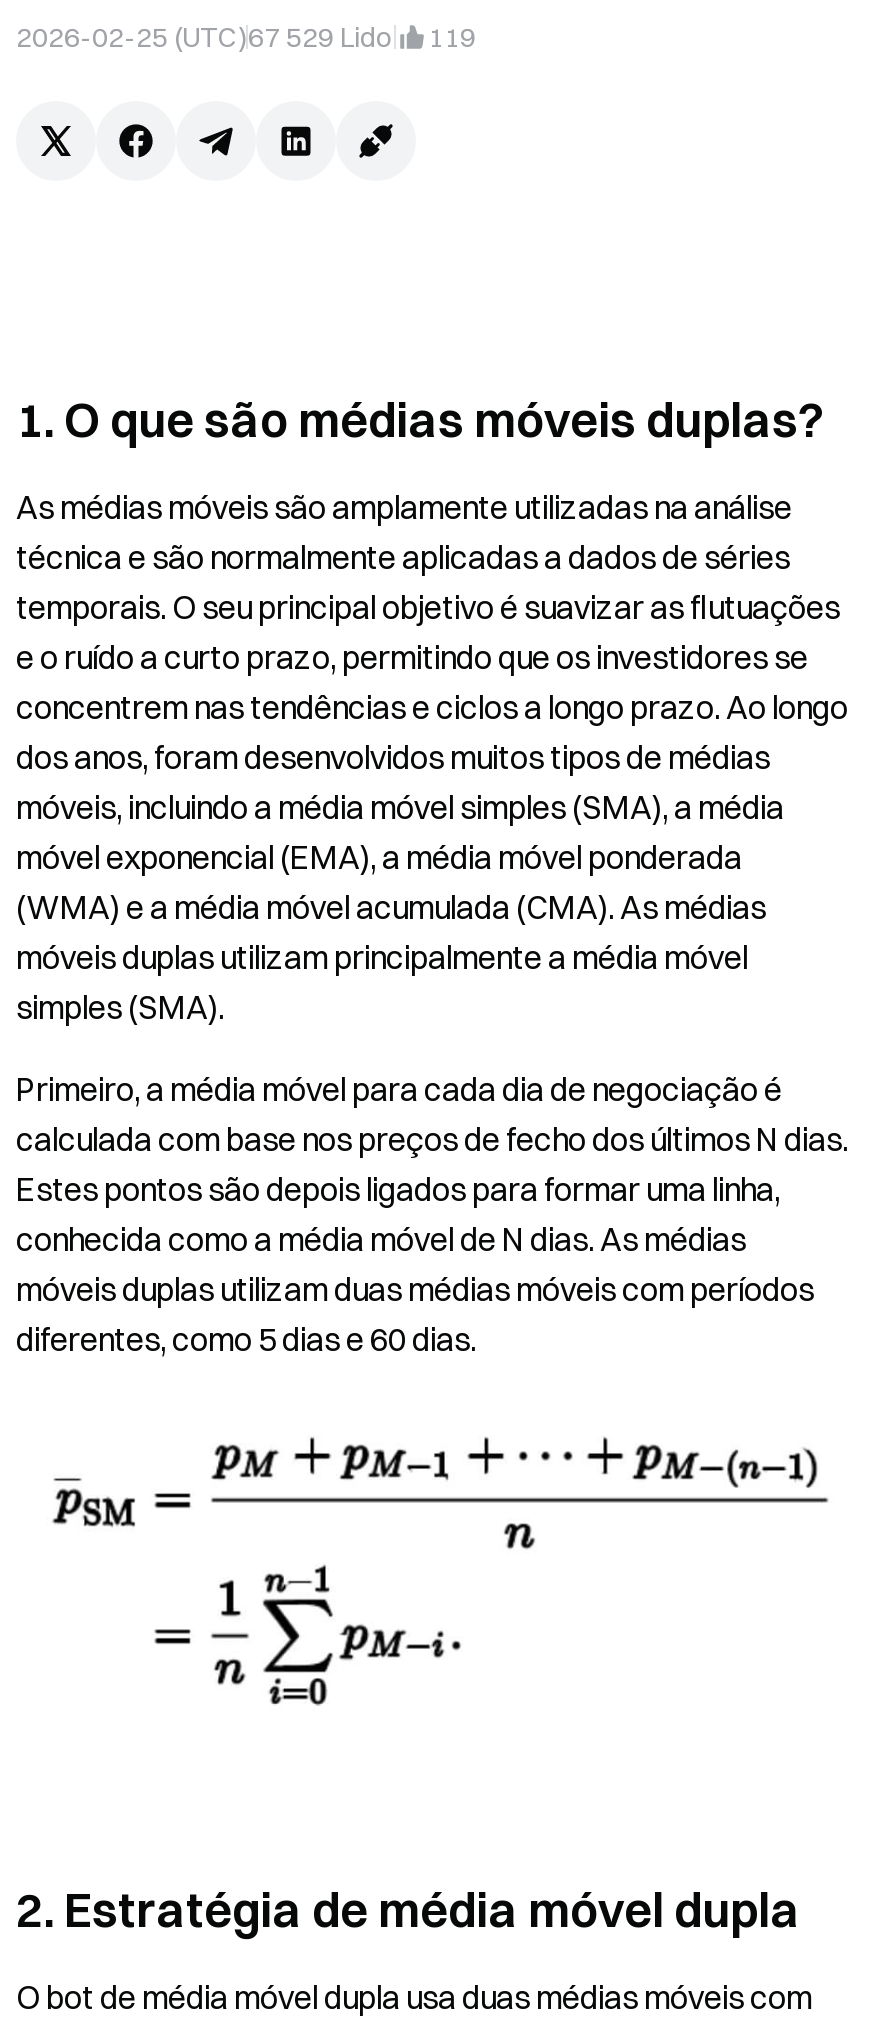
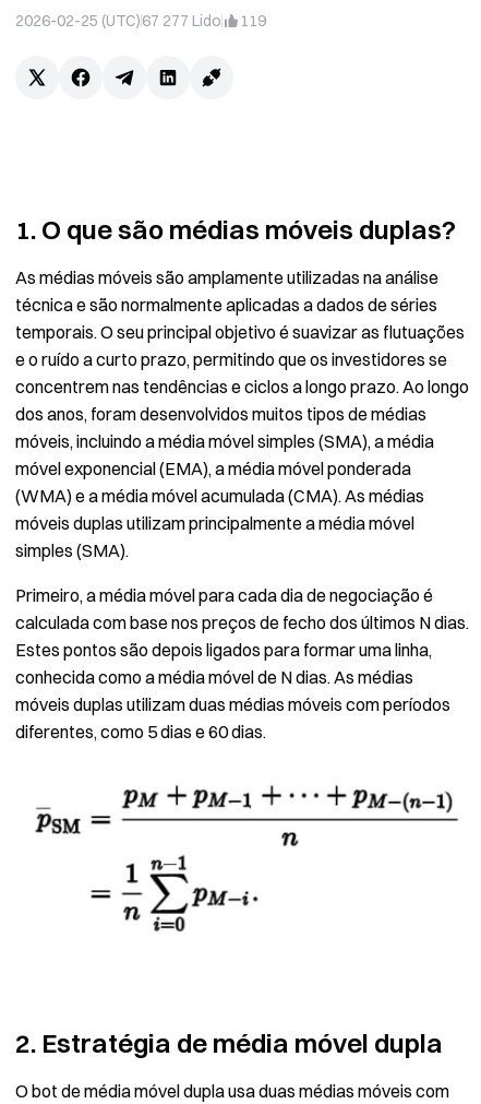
[16,19,476,55] 2026-02-25 (UTC)67 529 Lido 119 -> [15,11,266,31] 2026-02-25 (UTC)67 277 Lido 119

